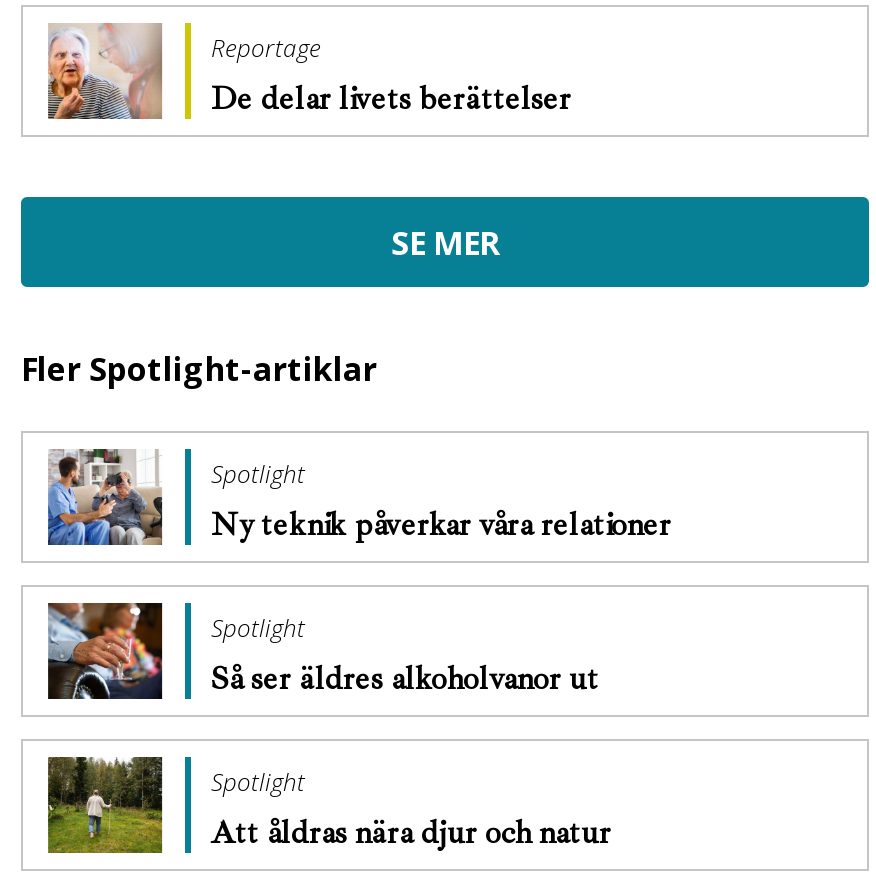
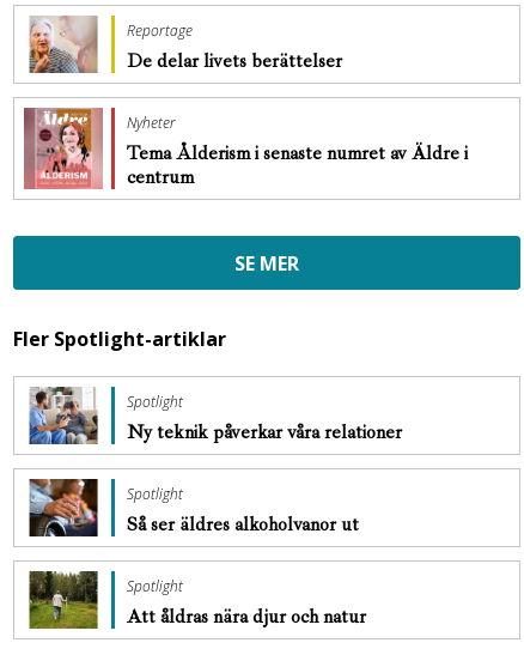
none -> [23,107,468,190] [image] | Nyheter | Tema Ålderism i senaste numret av Äldre i | centrum

